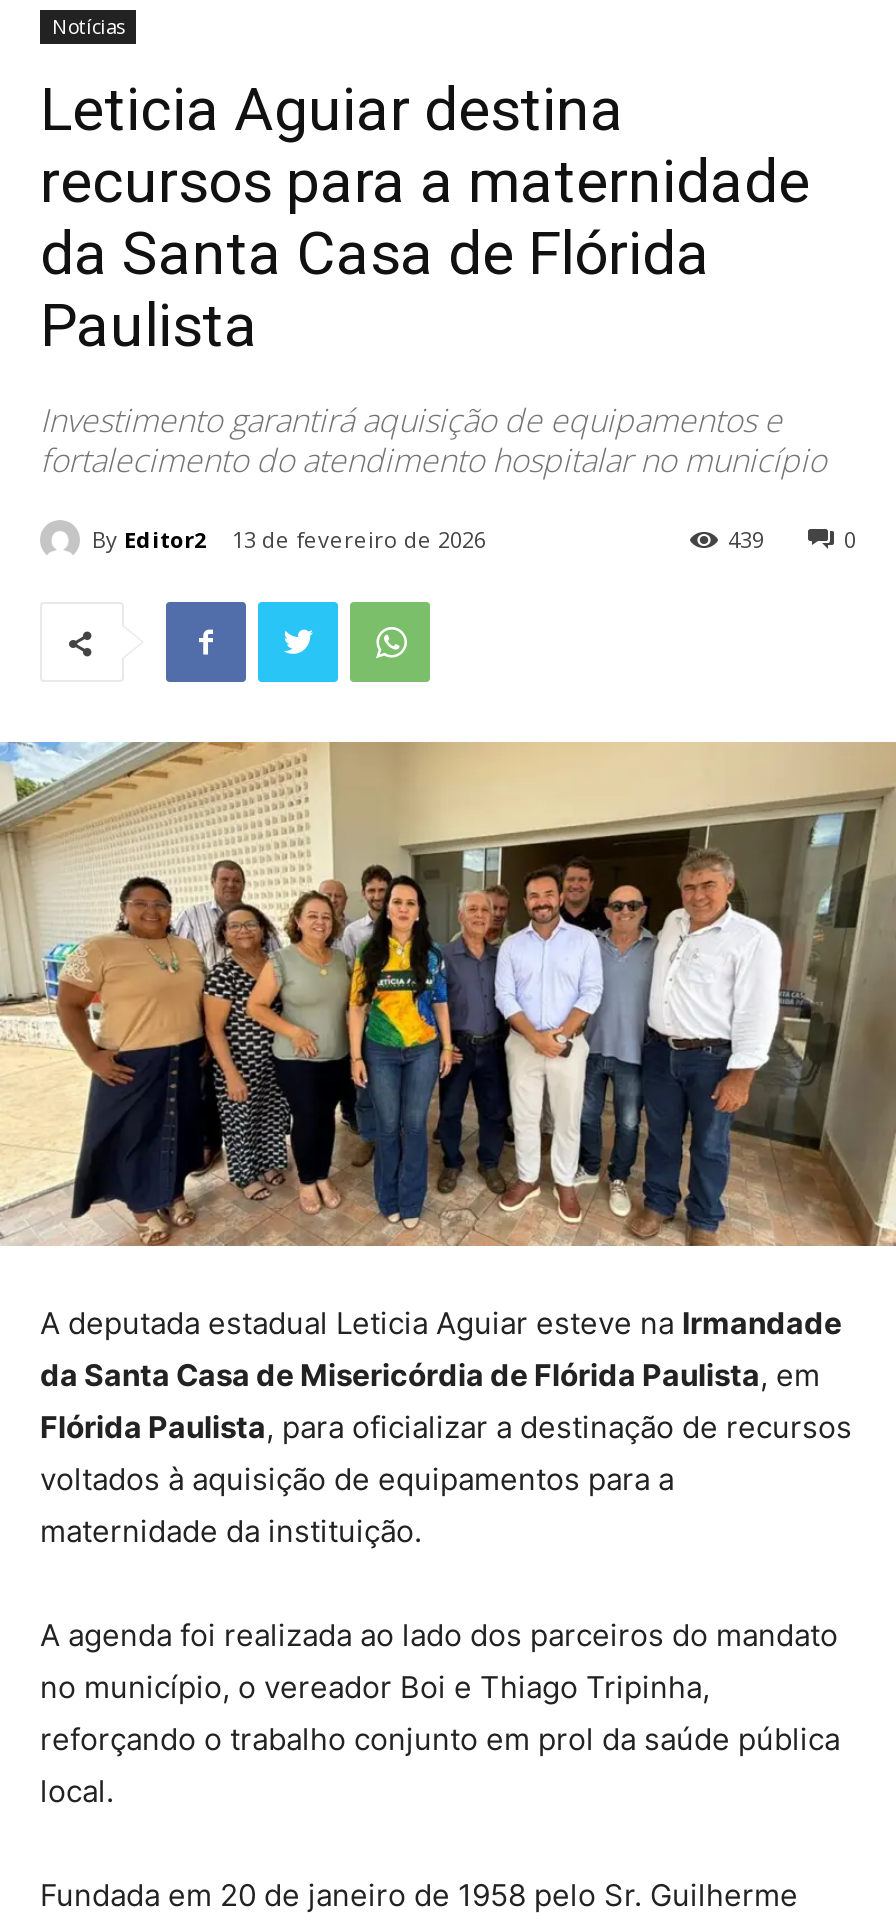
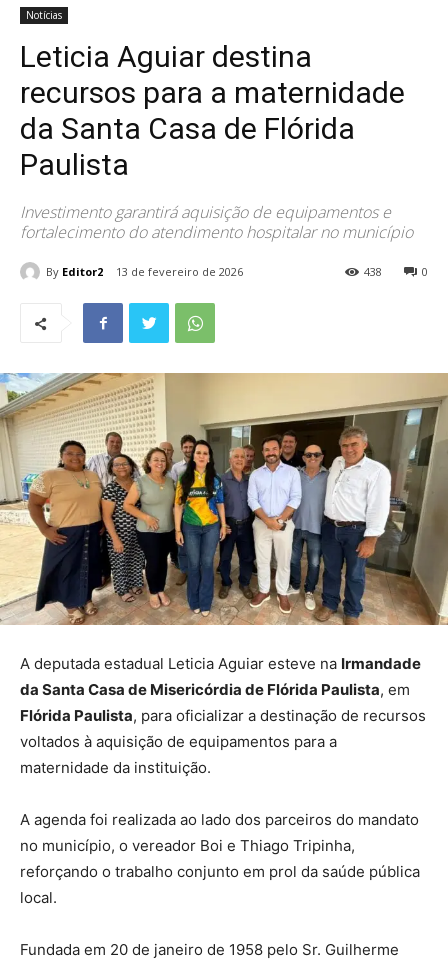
[728,524,764,554] 439 -> [364,264,382,279] 438

